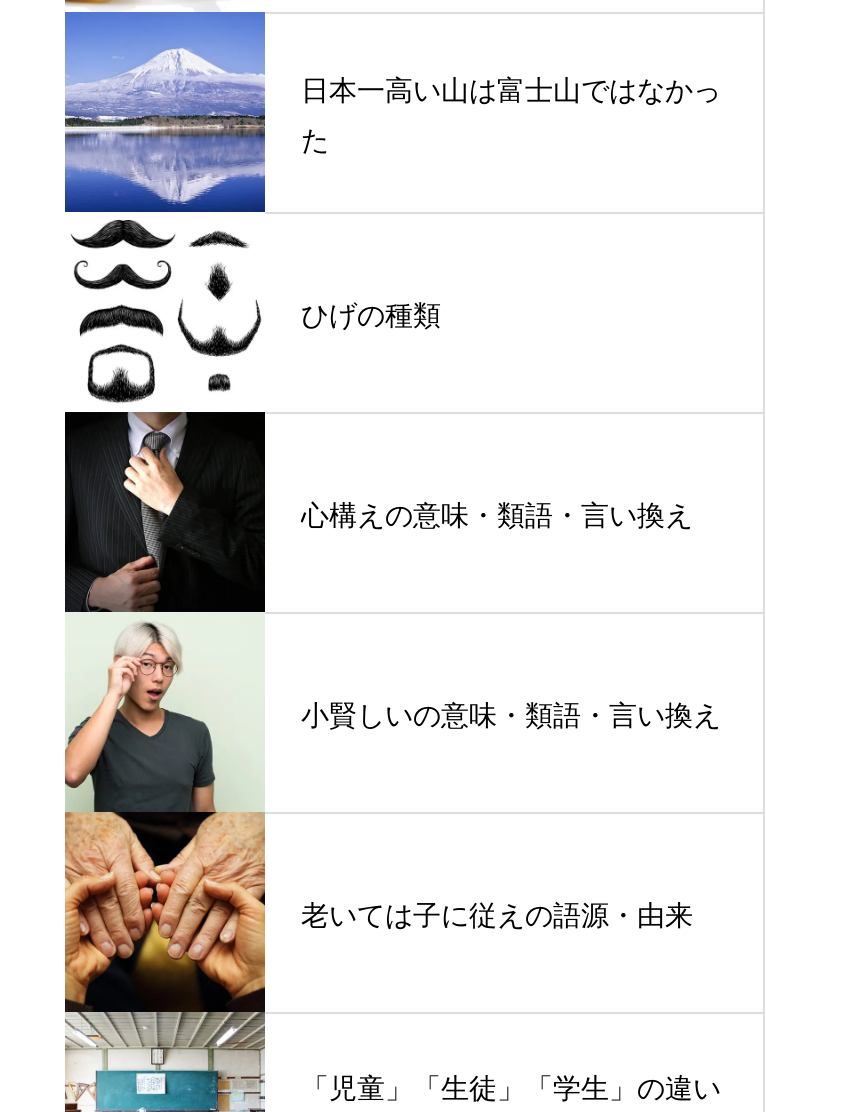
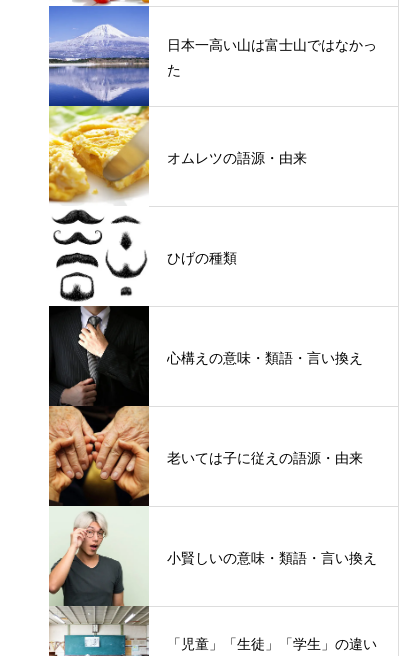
none -> [48,105,307,204] [image] | オムレツの語源・由来
moved [65,610,721,814] -> [49,506,377,607]: [image] | 小賢しいの意味・類語・言い換え

